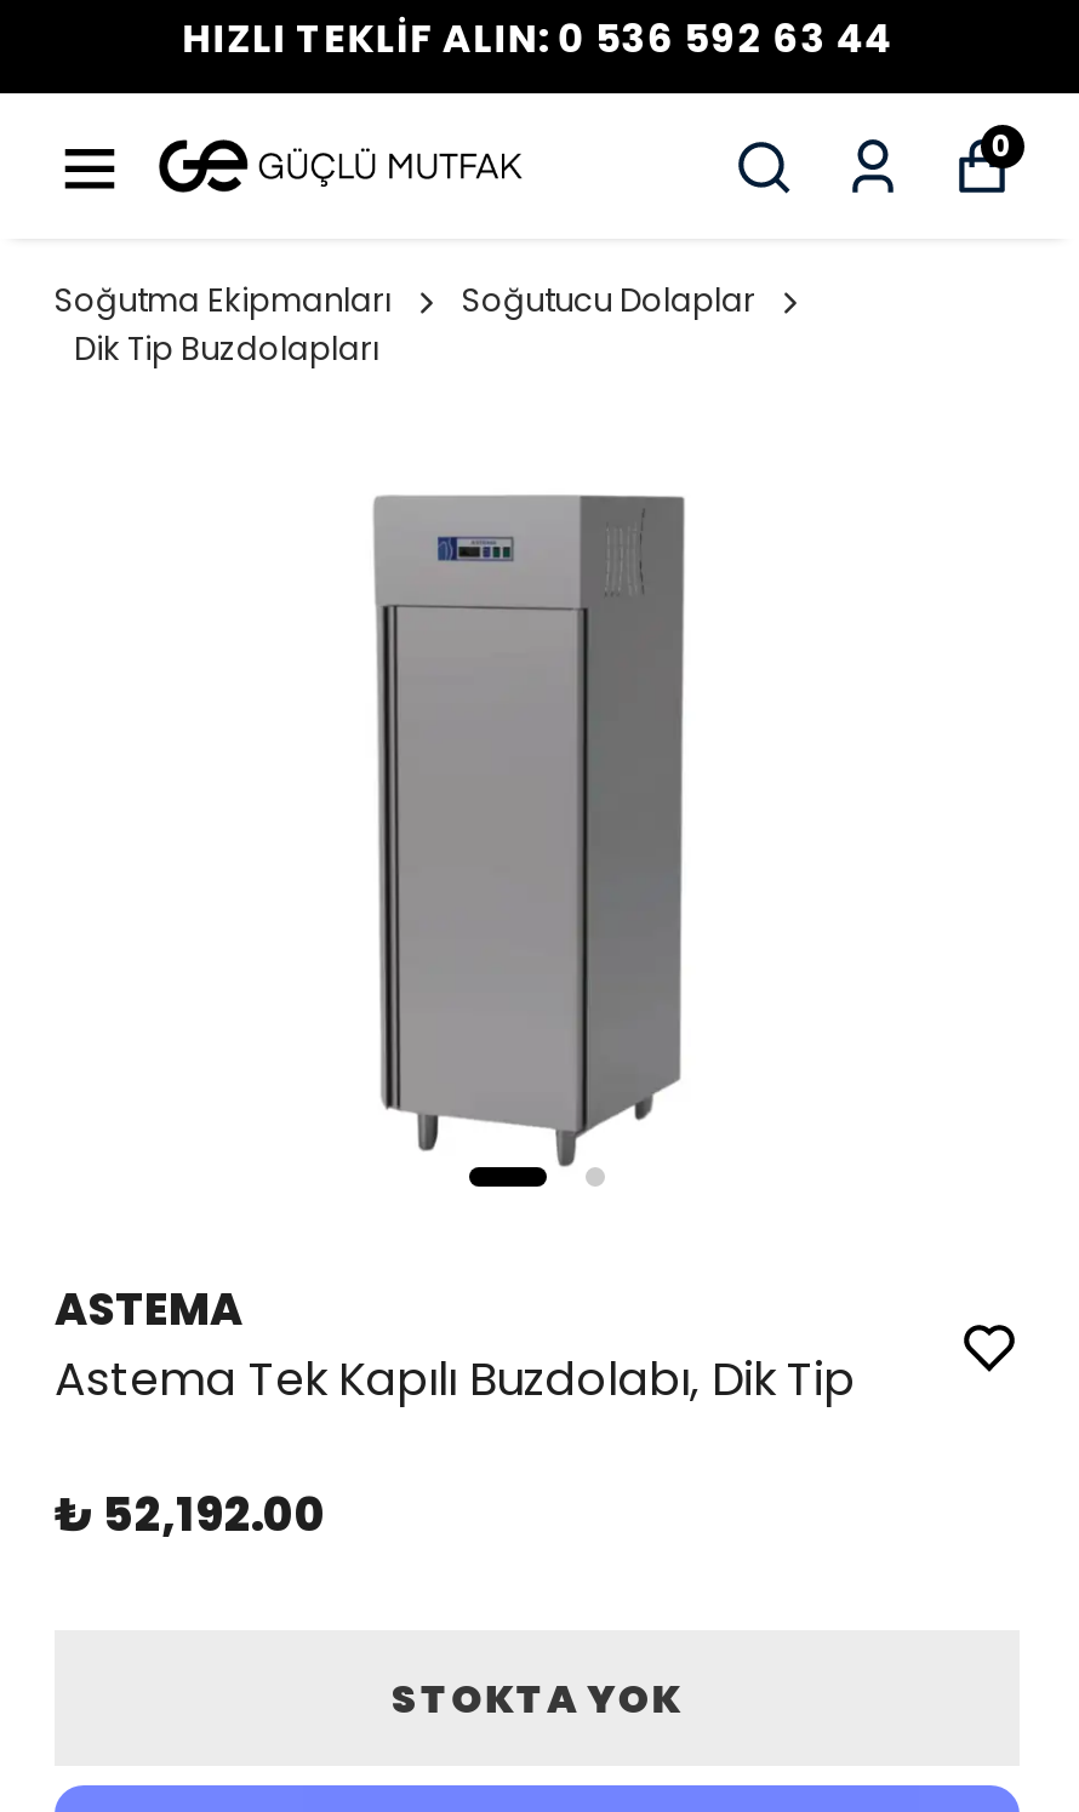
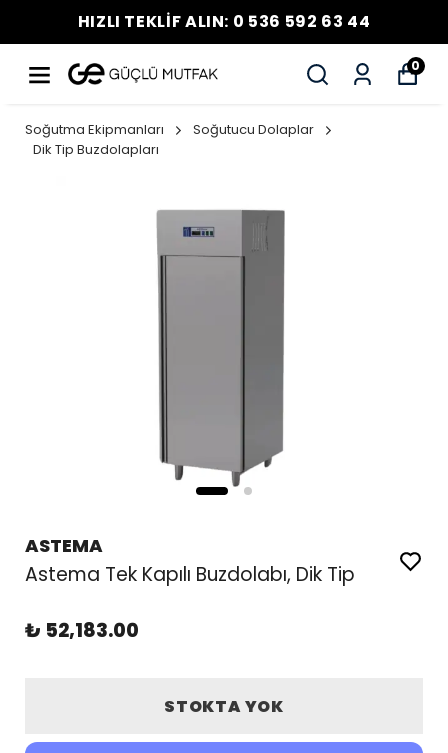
[55,1482,326,1548] ₺ 52,192.00 -> [25,617,139,644] ₺ 52,183.00

